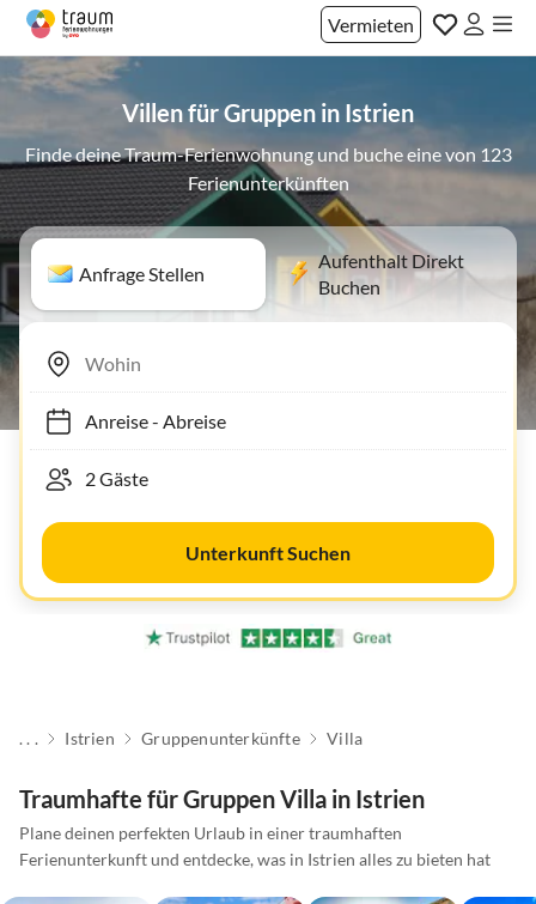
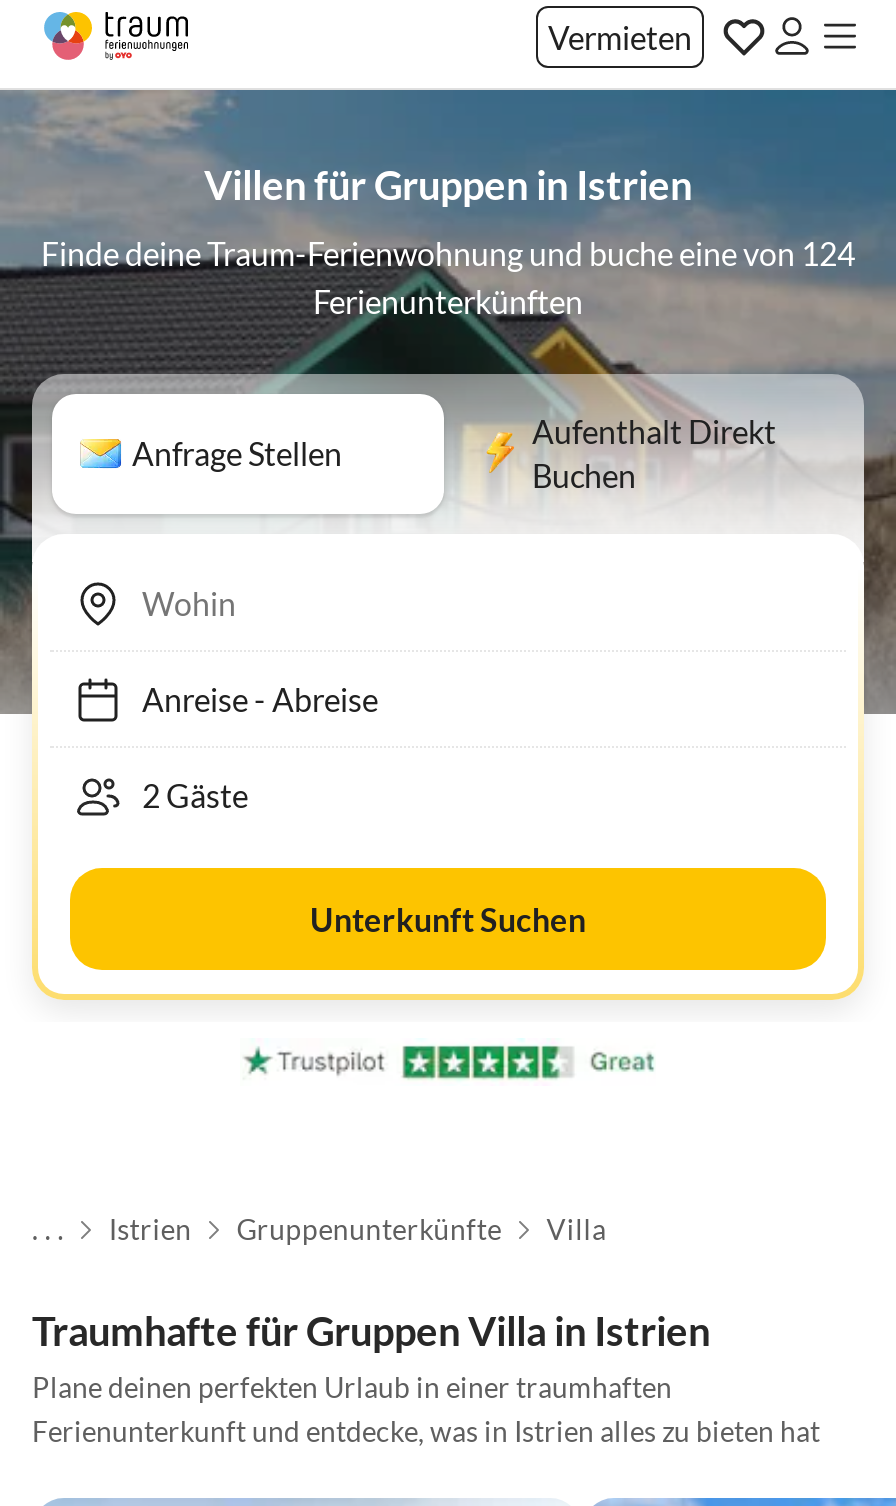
[25,142,511,165] Finde deine Traum-Ferienwohnung und buche eine von 123 -> [41,234,855,272] Finde deine Traum-Ferienwohnung und buche eine von 124

